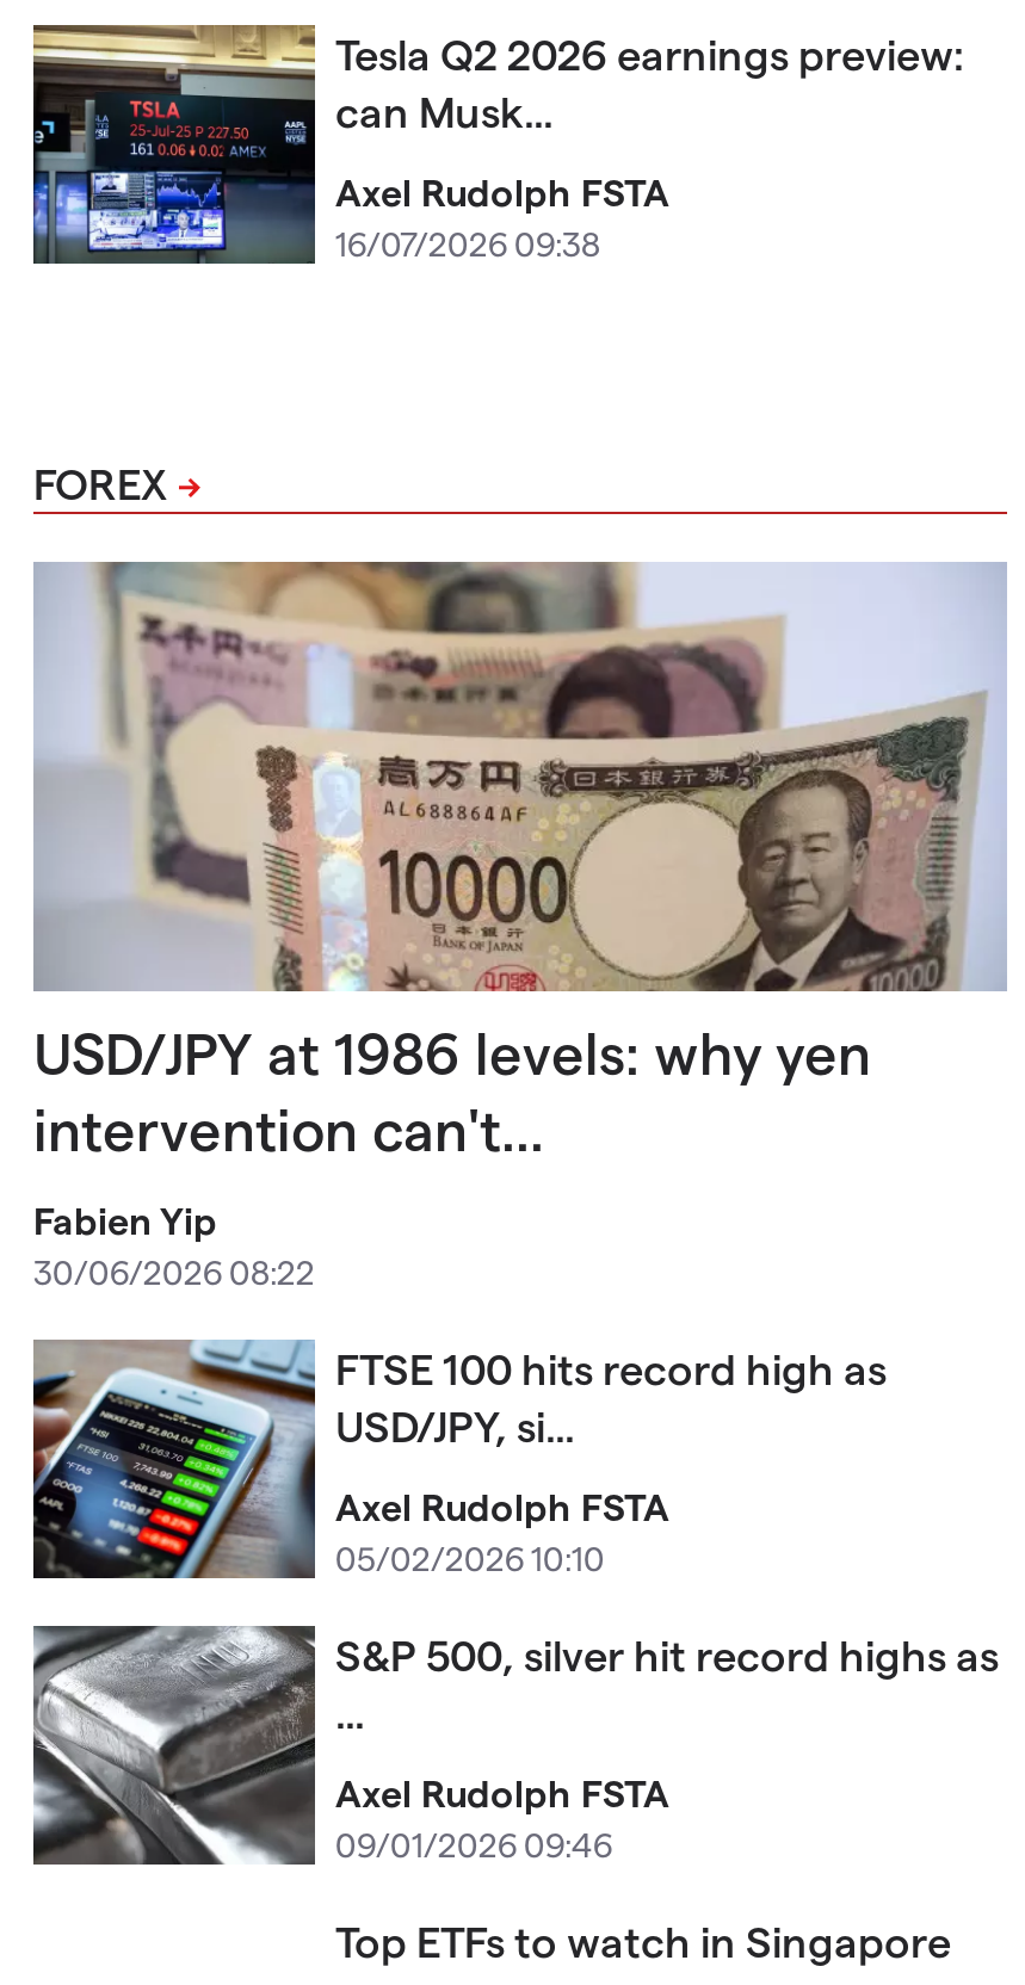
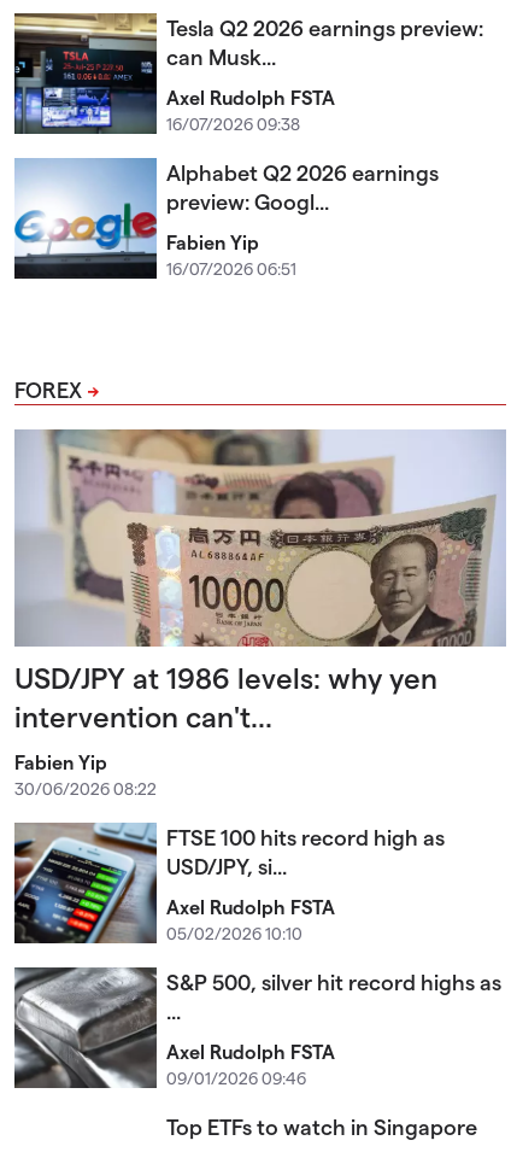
none -> [13,157,439,279] [image] | Alphabet Q2 2026 earnings | preview: Googl... | Fabien Yip | 16/07/2026 06:51

